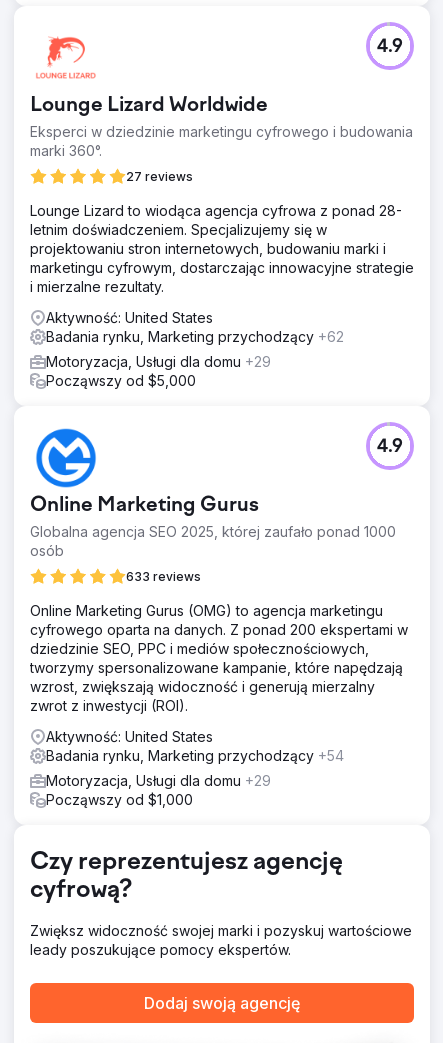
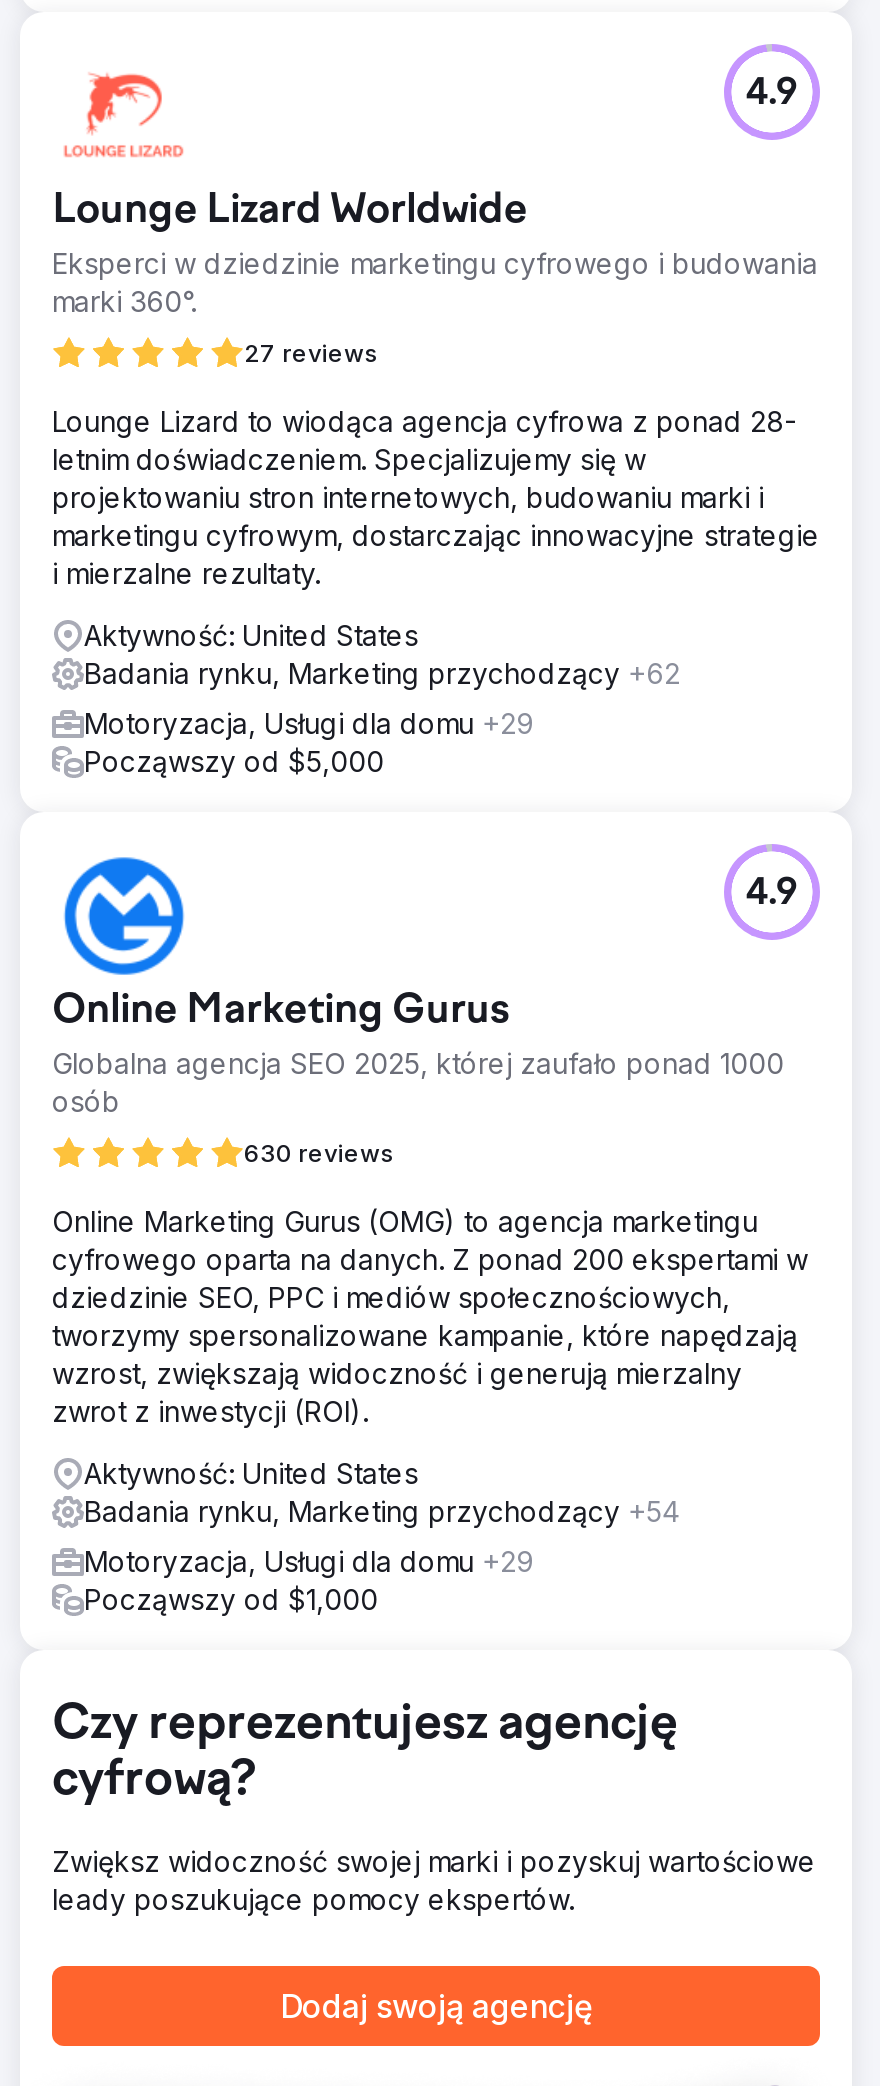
[126,569,201,584] 633 reviews -> [244,1138,394,1168] 630 reviews

